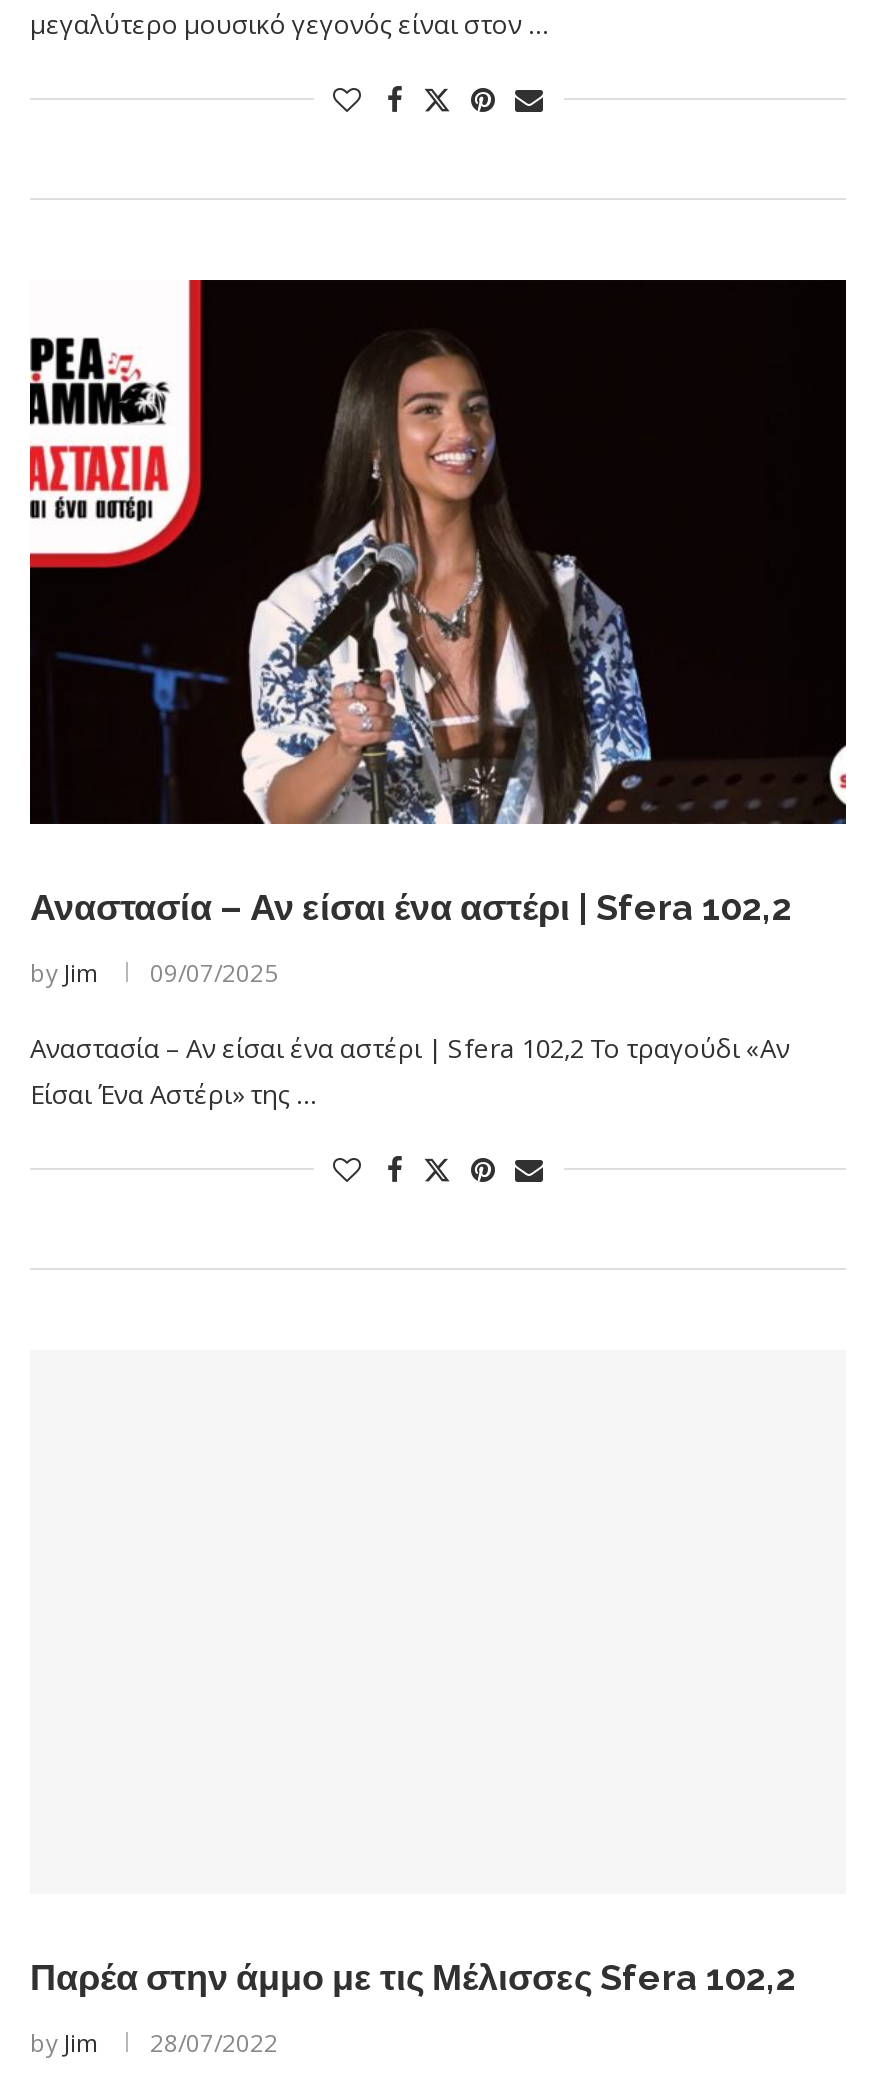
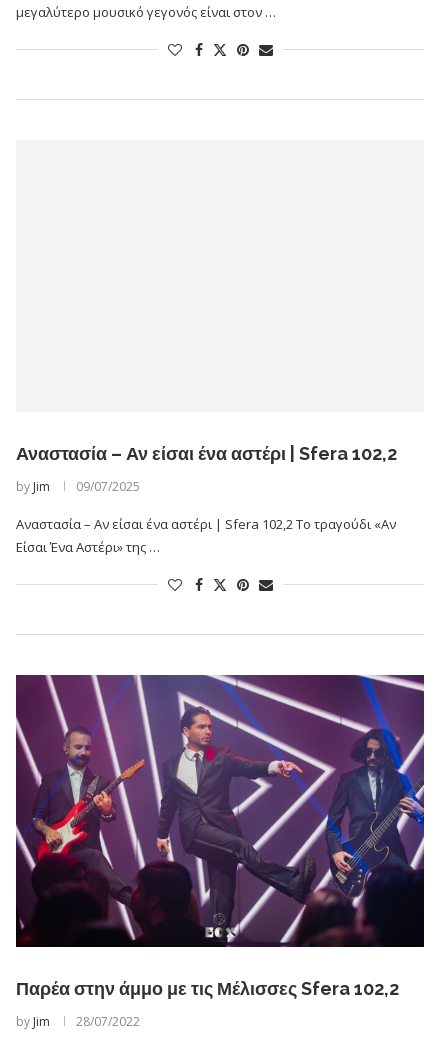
[28,278,848,826] [image] -> none
none -> [15,674,425,948] [image]

